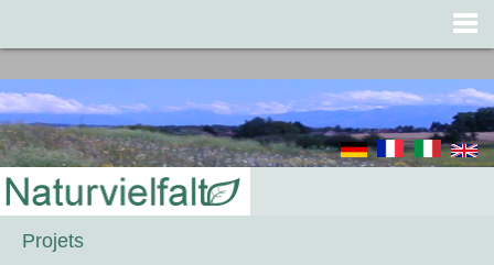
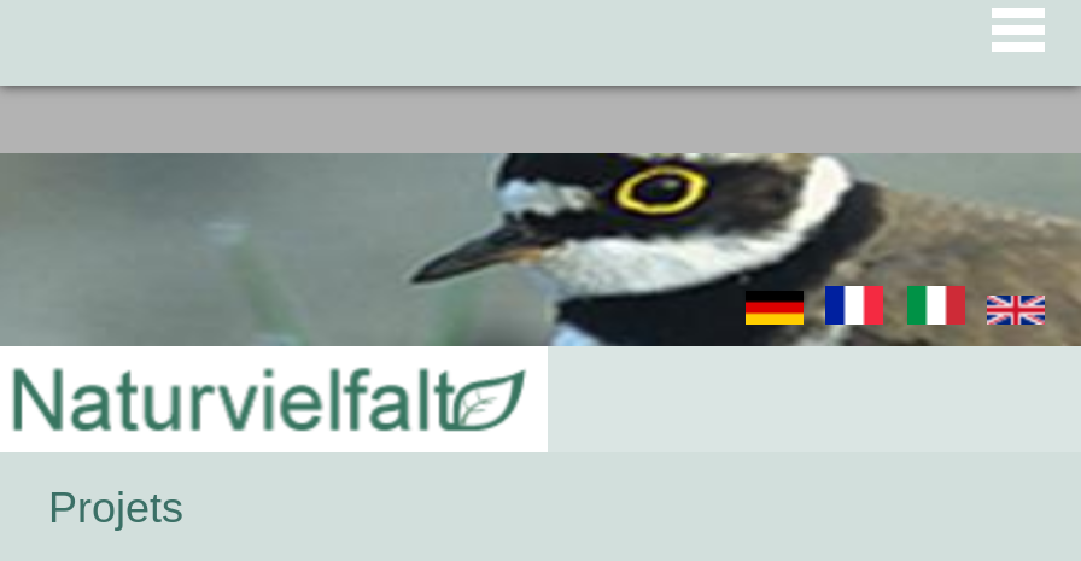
[3,78,491,168] [image] -> [7,151,1074,346] [image]

